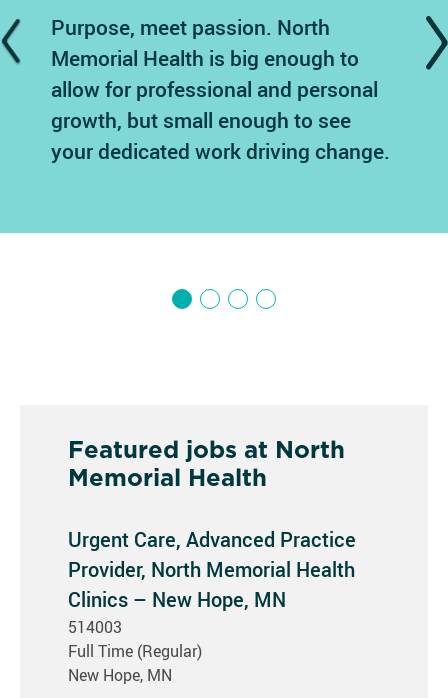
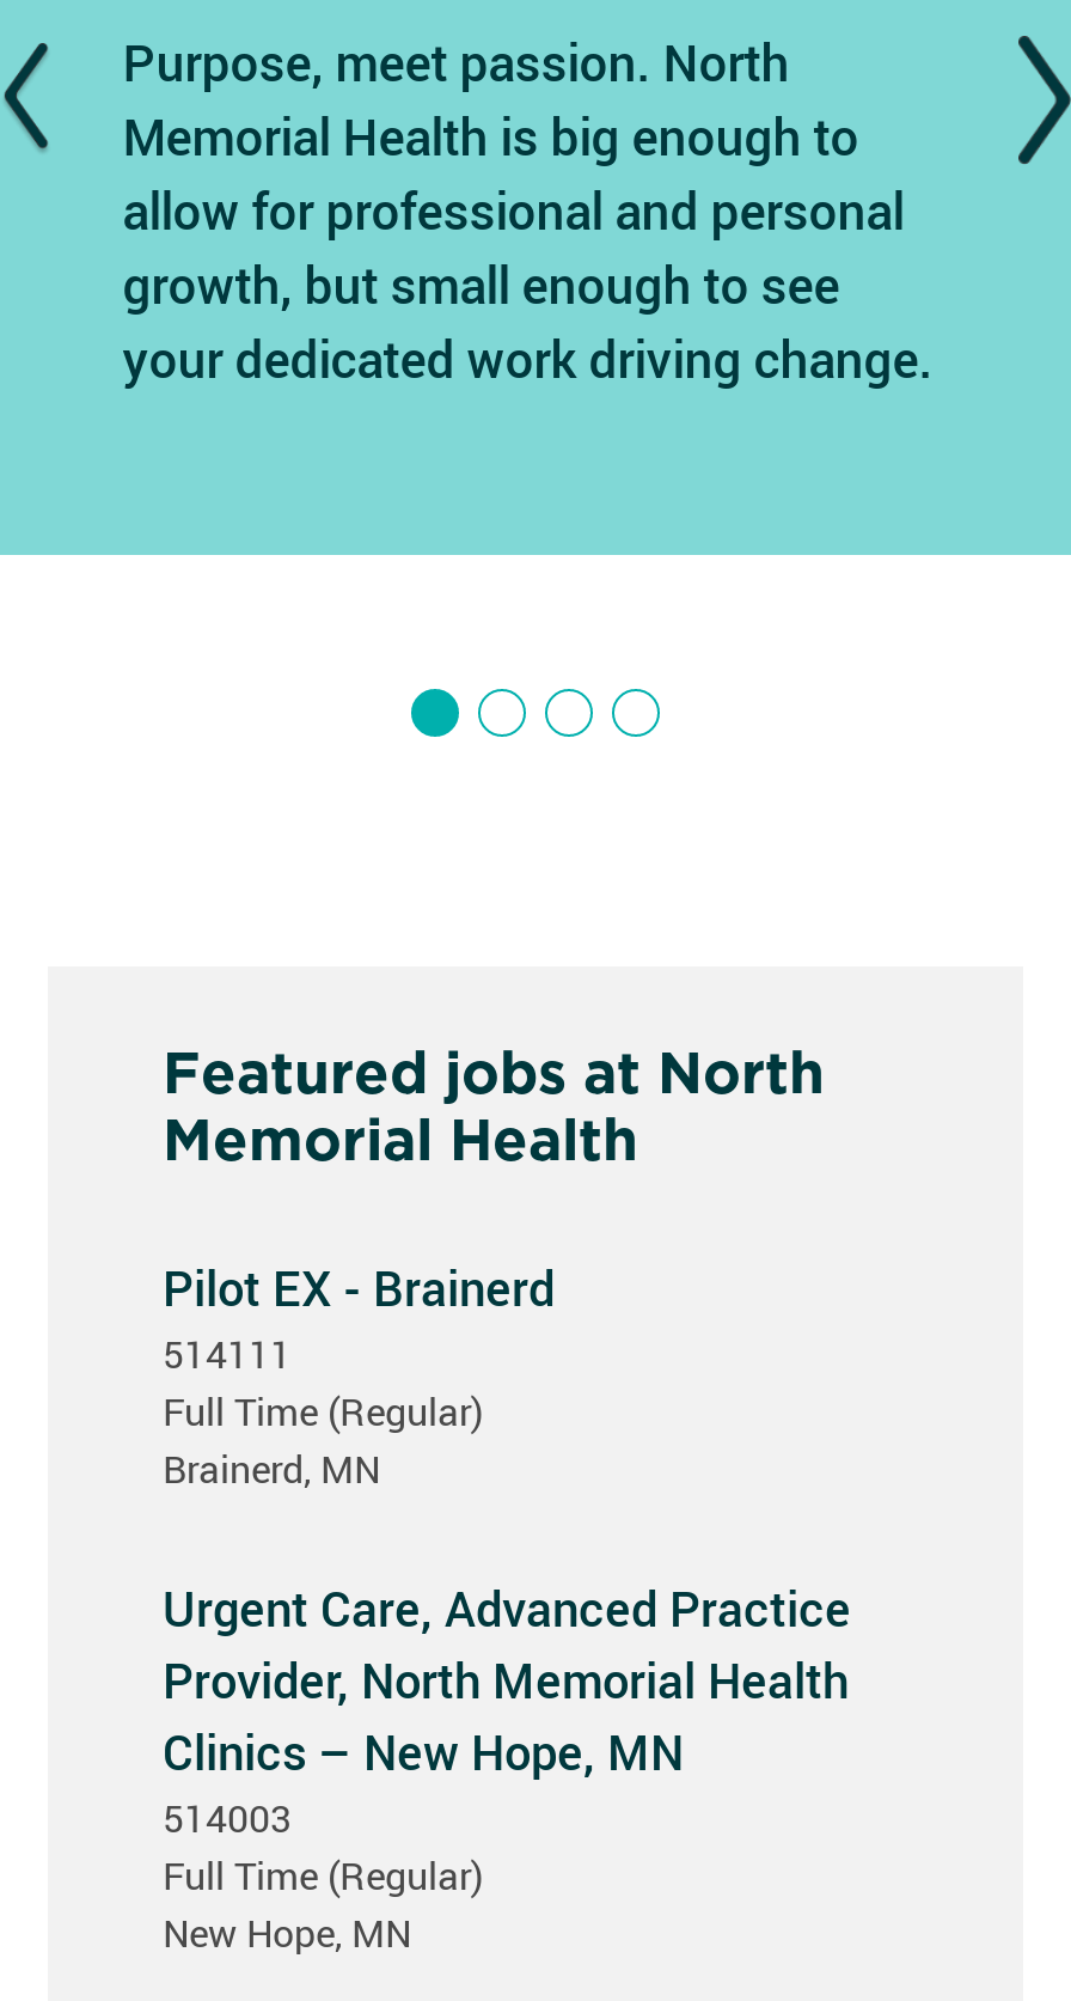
none -> [163,1256,555,1495] Pilot EX - Brainerd | 514111 | Full Time (Regular) | Brainerd, MN

